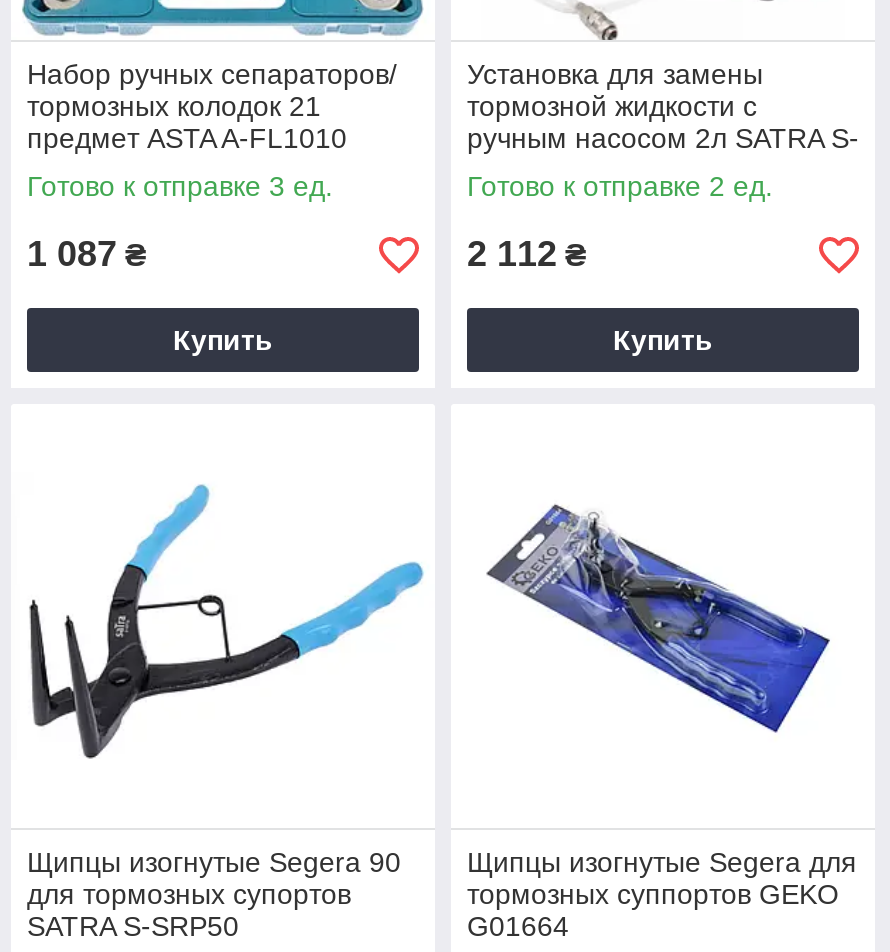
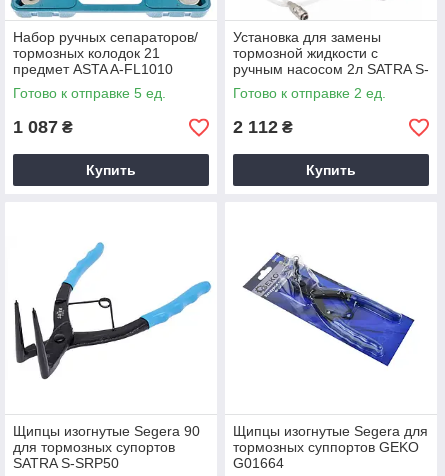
[27,170,333,202] Готово к отправке 3 ед. -> [13,85,166,101] Готово к отправке 5 ед.

